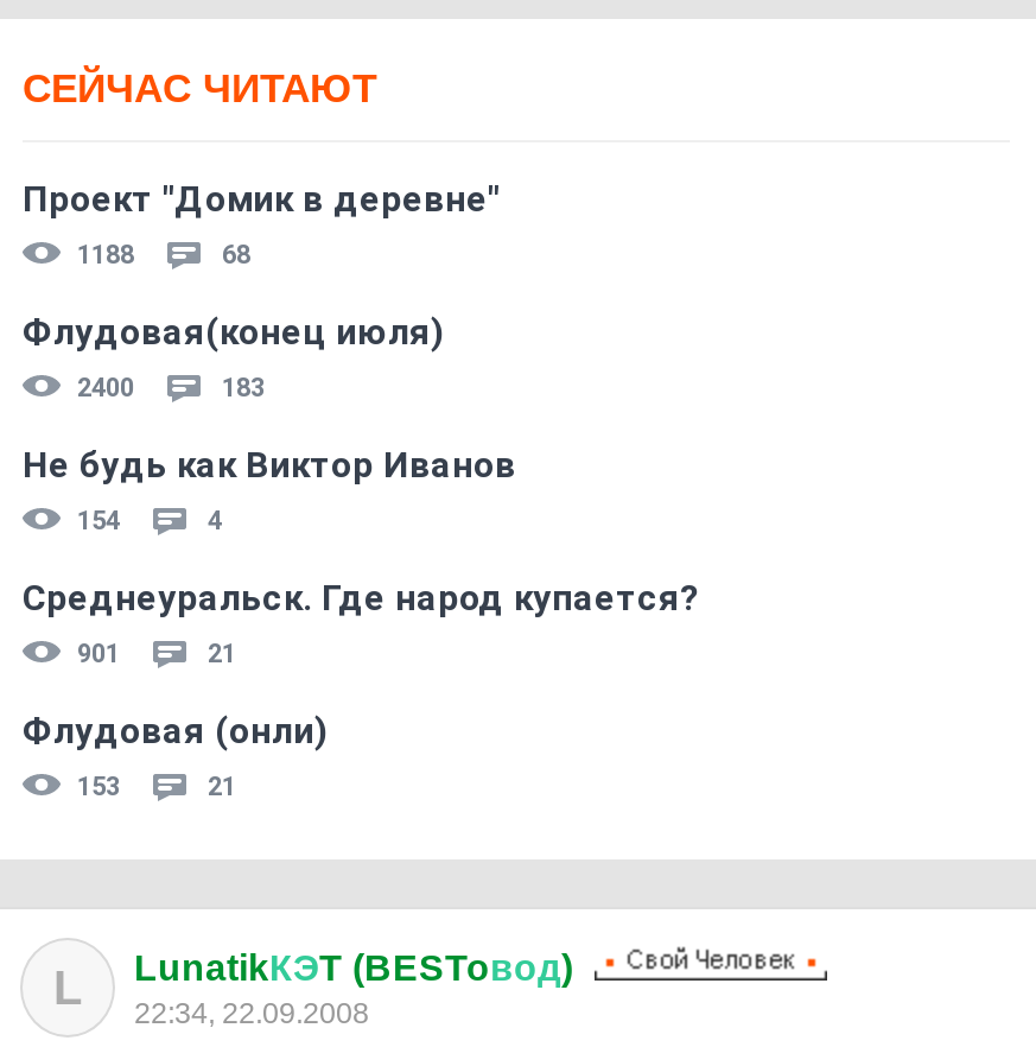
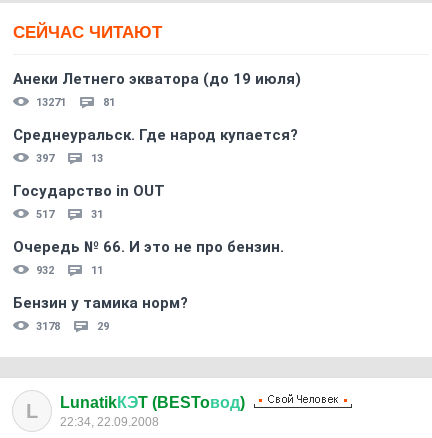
[23,178,516,537] Проект "Домик в деревне" | 1188 | 68 | Флудовая(конец июля) | 2400 | 183 | Не будь как Виктор Иванов | 154 | 4 -> [13,70,301,109] Анеки Летнего экватора (до 19 июля) | 13271 | 81
moved [23,577,699,620] -> [13,126,298,144]: Среднеуральск. Где народ купается?
[23,639,329,802] 901 | 21 | Флудовая (онли) | 153 | 21 -> [13,152,284,333] 397 | 13 | Государство in OUT | 517 | 31 | Очередь № 66. И это не про бензин. | 932 | 11 | Бензин у тамика норм? | 3178 | 29

